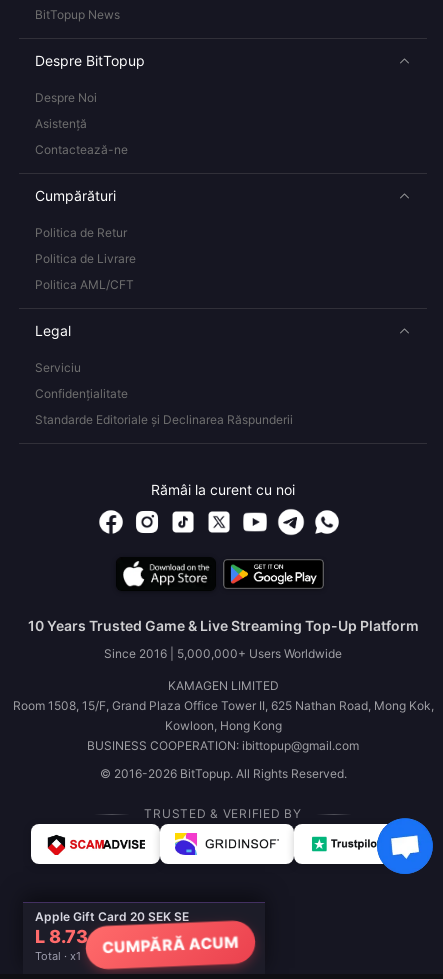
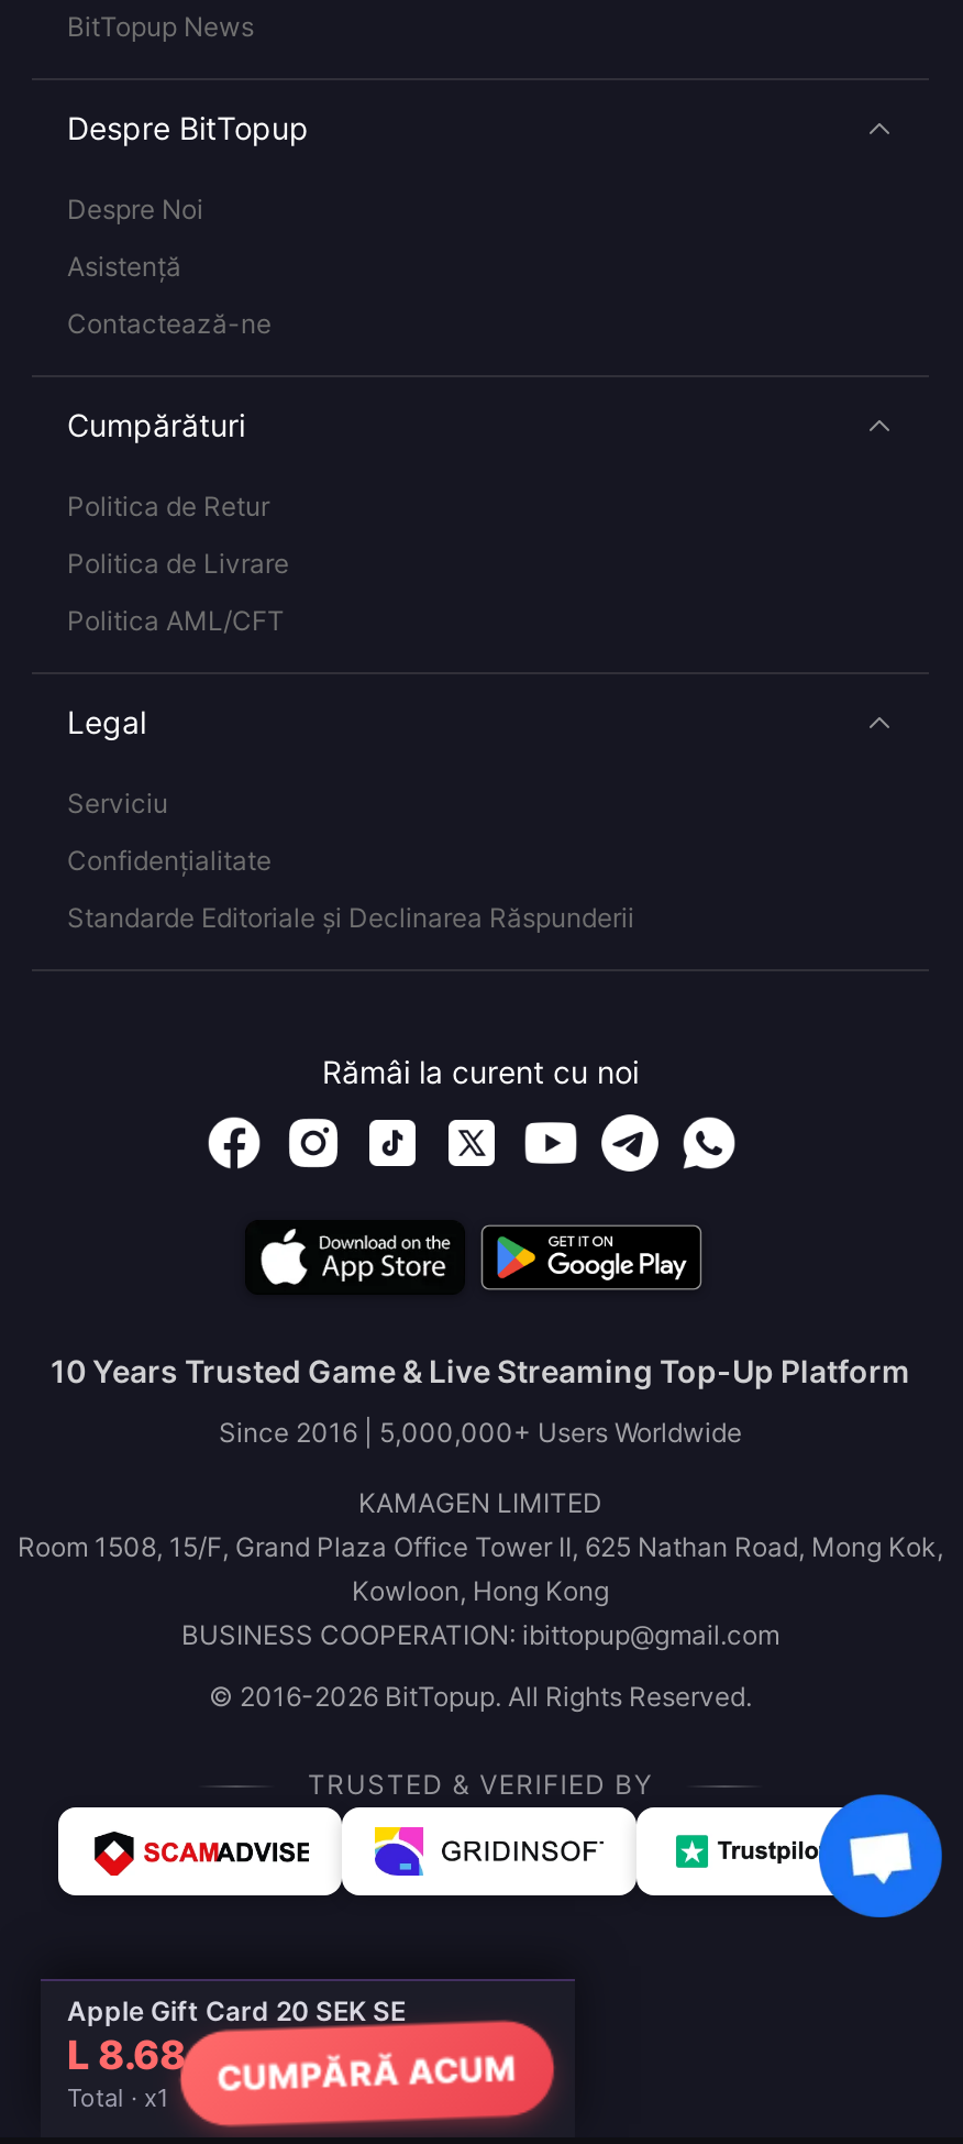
[35,925,88,946] L 8.73 -> [67,2031,186,2077] L 8.68

